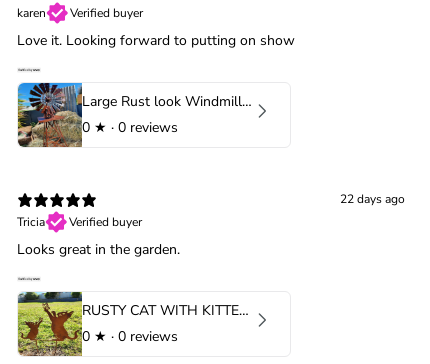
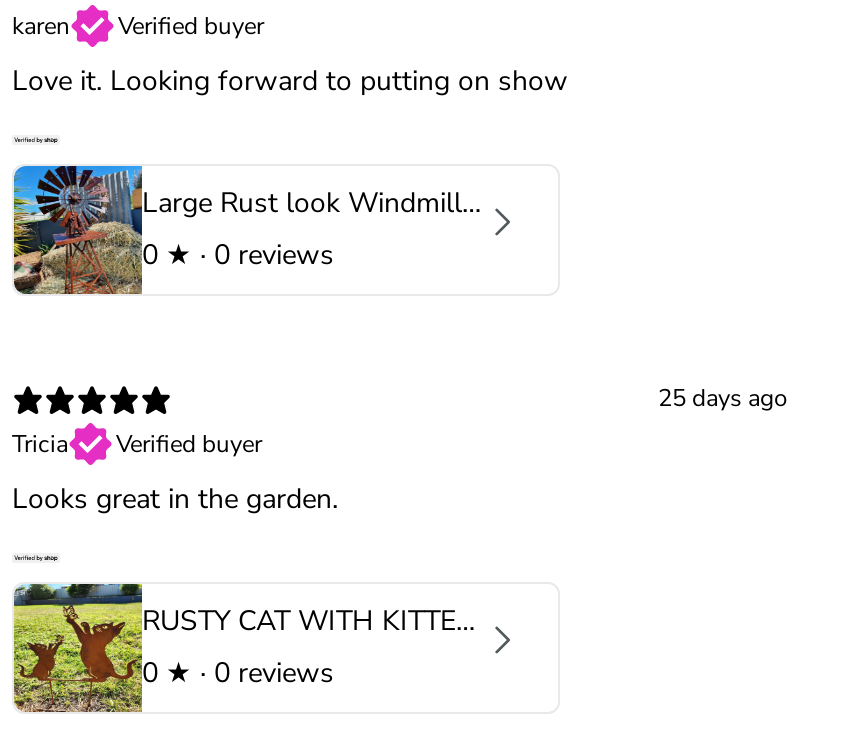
[340,190,405,206] 22 days ago -> [658,381,788,413] 25 days ago

